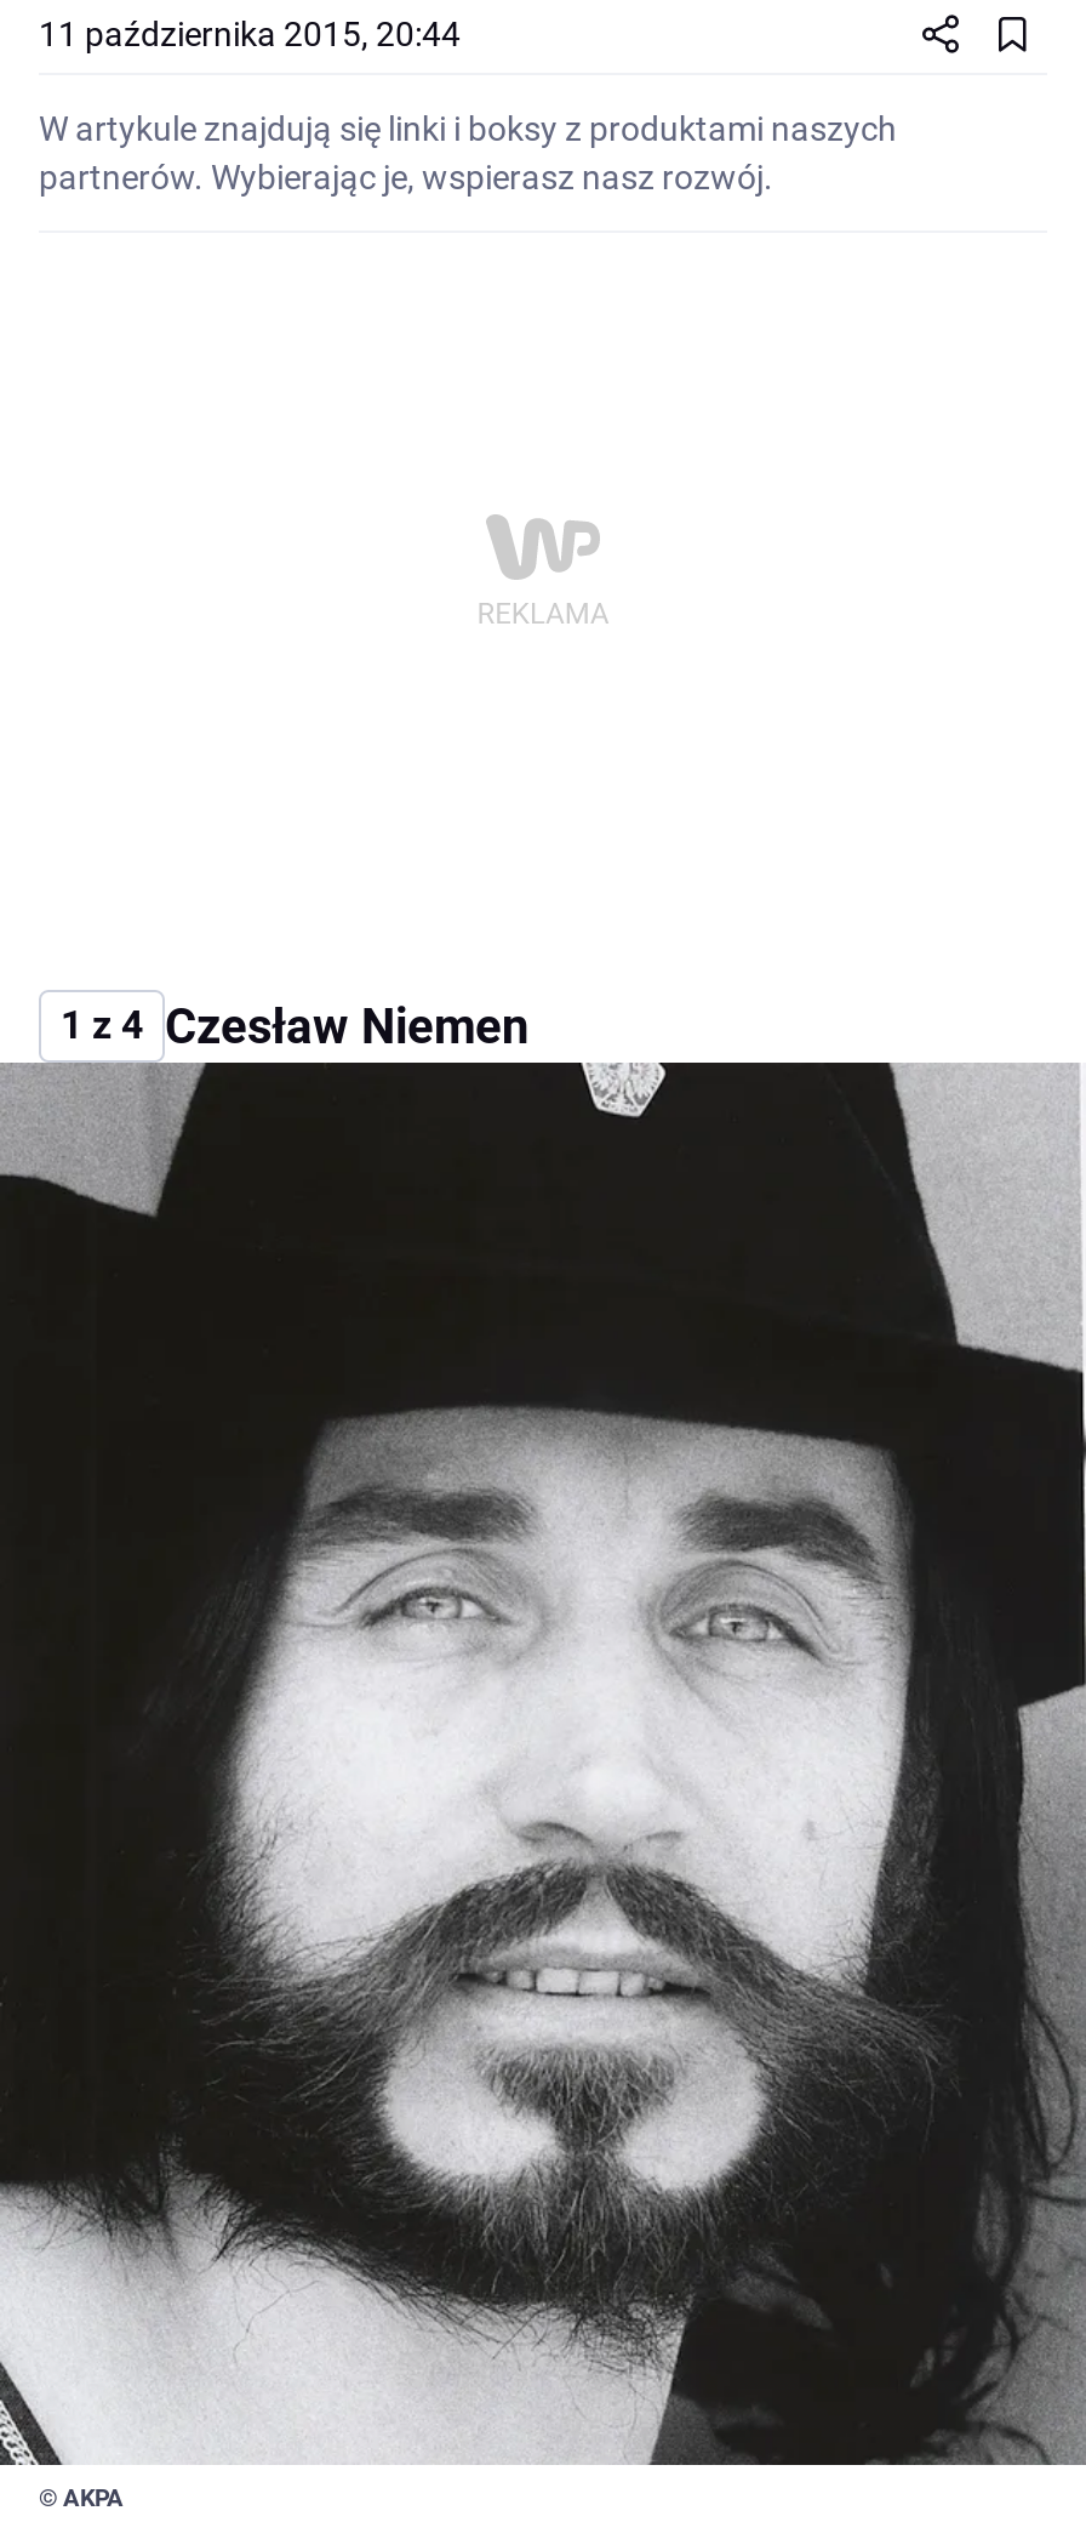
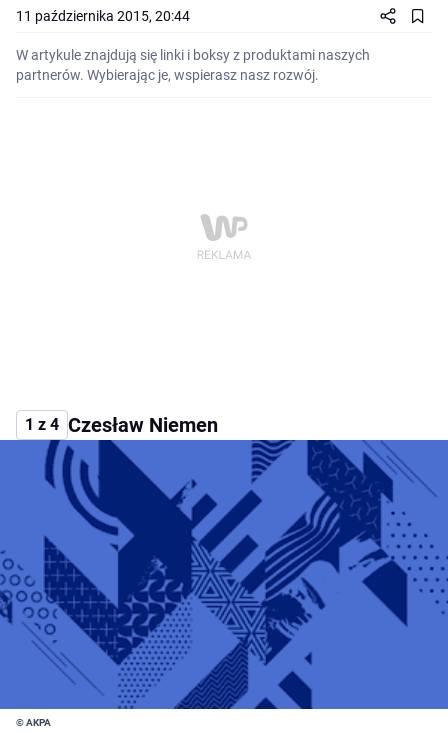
[7,1060,1079,2467] [image] -> [3,439,445,710] [image]

